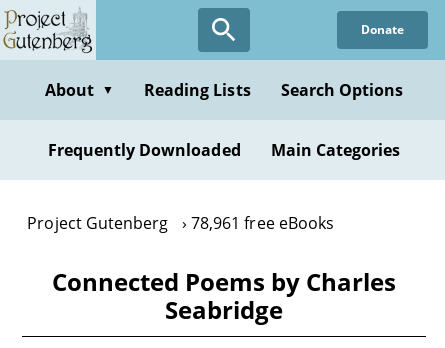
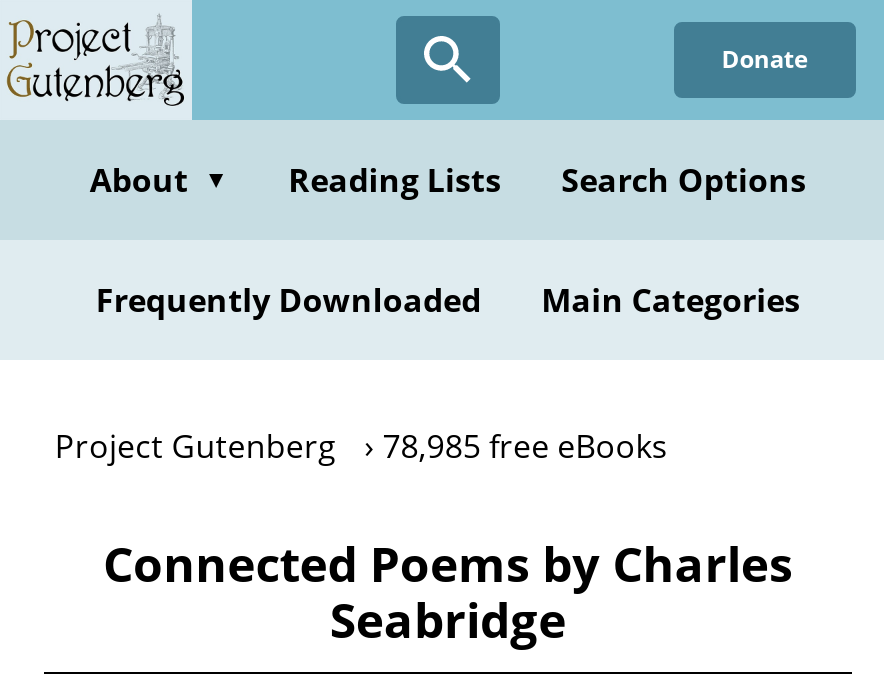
[27,212,334,234] Project Gutenberg 78,961 free eBooks -> [55,424,668,468] Project Gutenberg 78,985 free eBooks

